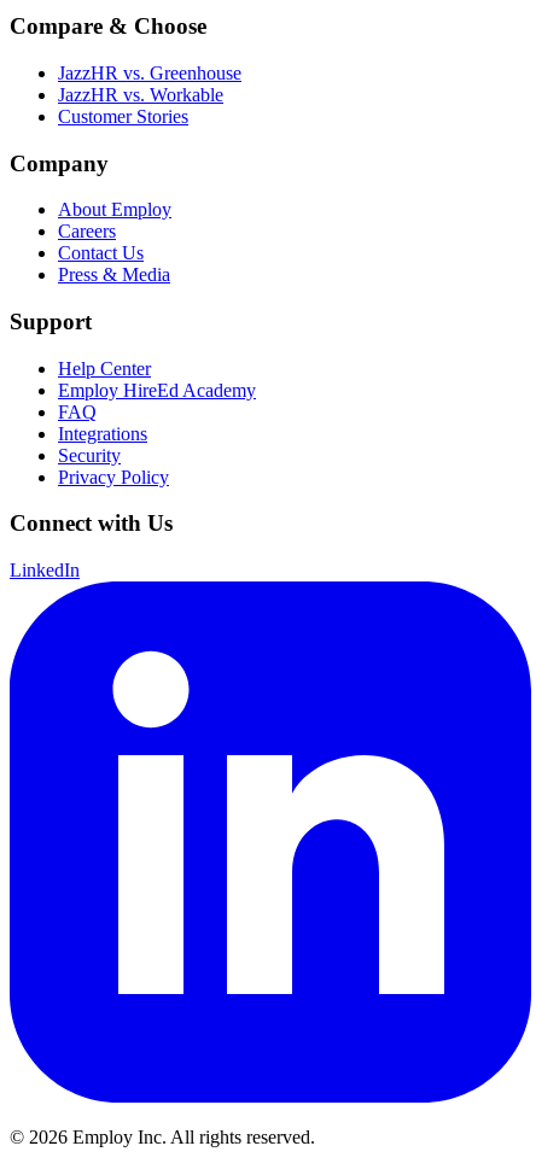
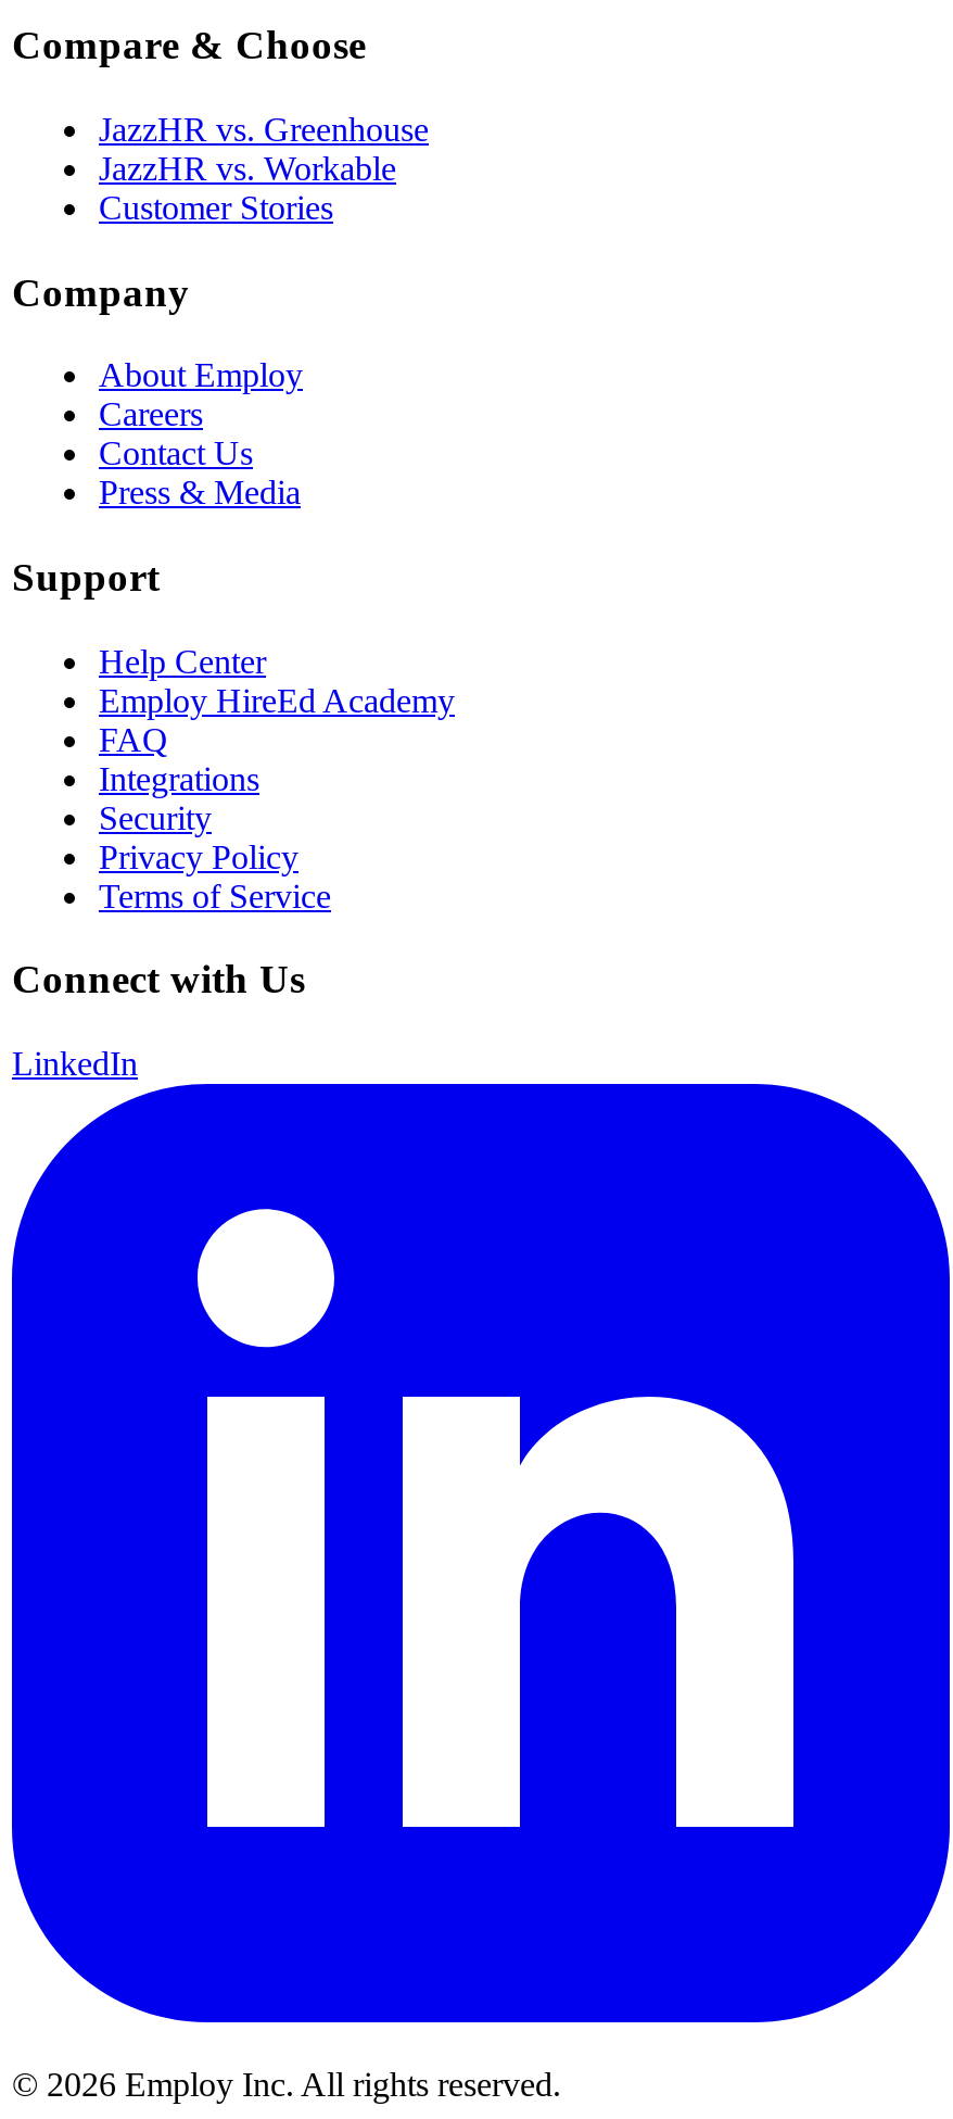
none -> [99,877,331,914] Terms of Service

